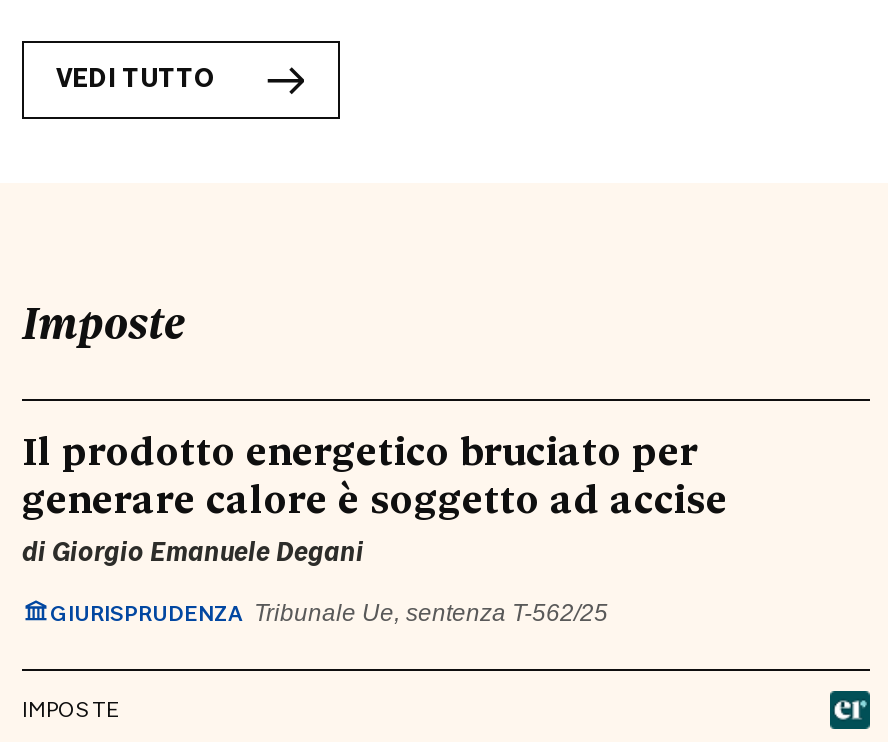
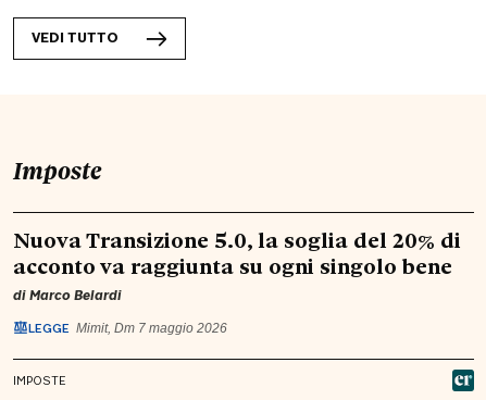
[22,419,728,569] Il prodotto energetico bruciato per | generare calore è soggetto ad accise | di Giorgio Emanuele Degani -> [13,222,461,304] Nuova Transizione 5.0, la soglia del 20% di | acconto va raggiunta su ogni singolo bene | di Marco Belardi
[50,599,608,629] GIURISPRUDENZA Tribunale Ue, sentenza T-562/25 -> [28,320,227,336] LEGGE Mimit, Dm 7 maggio 2026

